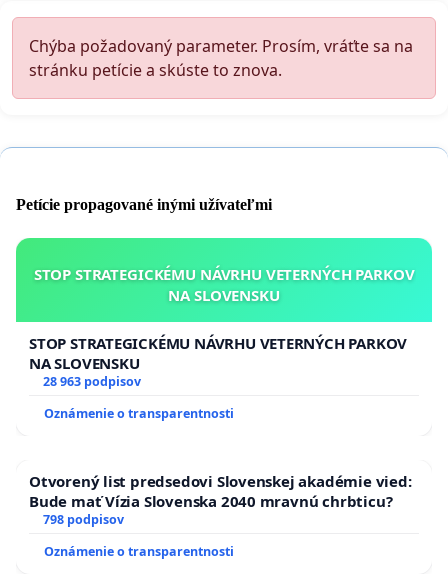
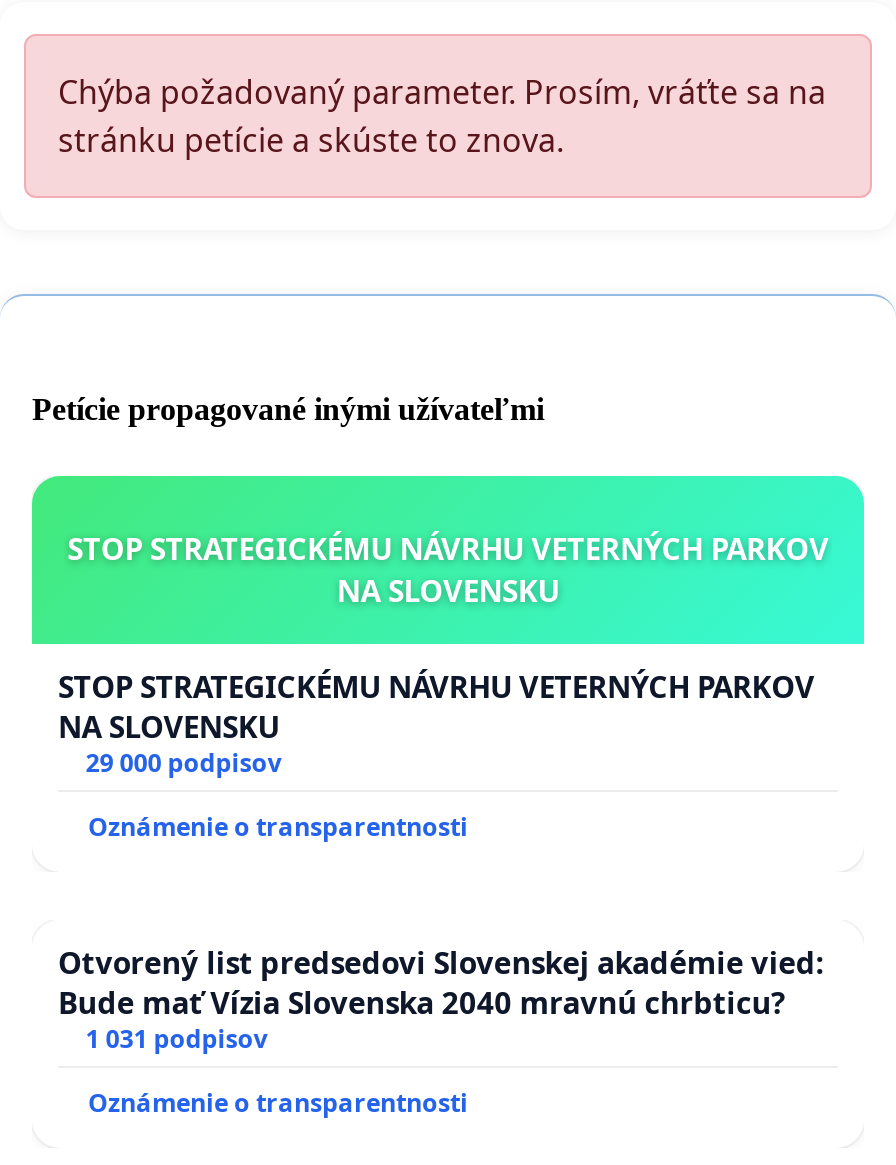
[43,373,141,390] 28 963 podpisov -> [86,747,282,781] 29 000 podpisov
[43,511,124,528] 798 podpisov -> [86,1023,268,1057] 1 031 podpisov

